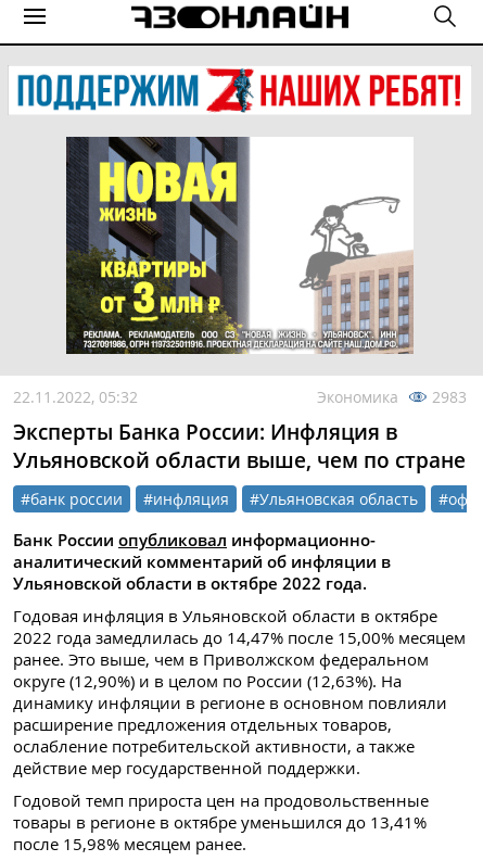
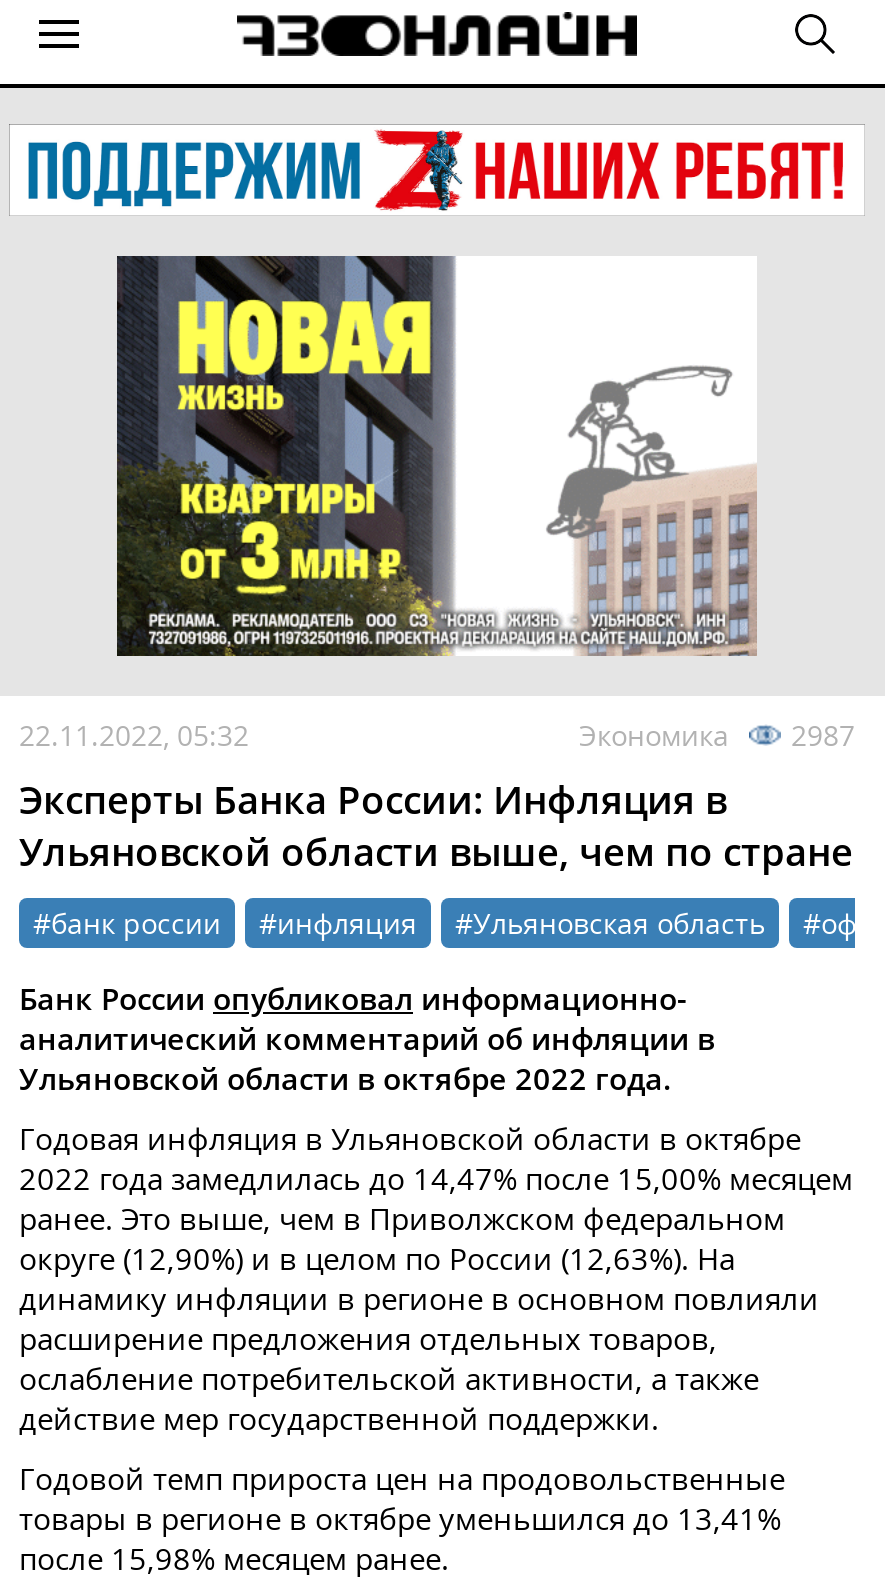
[317,387,467,407] Экономика 2983 -> [579,716,855,754] Экономика 2987

